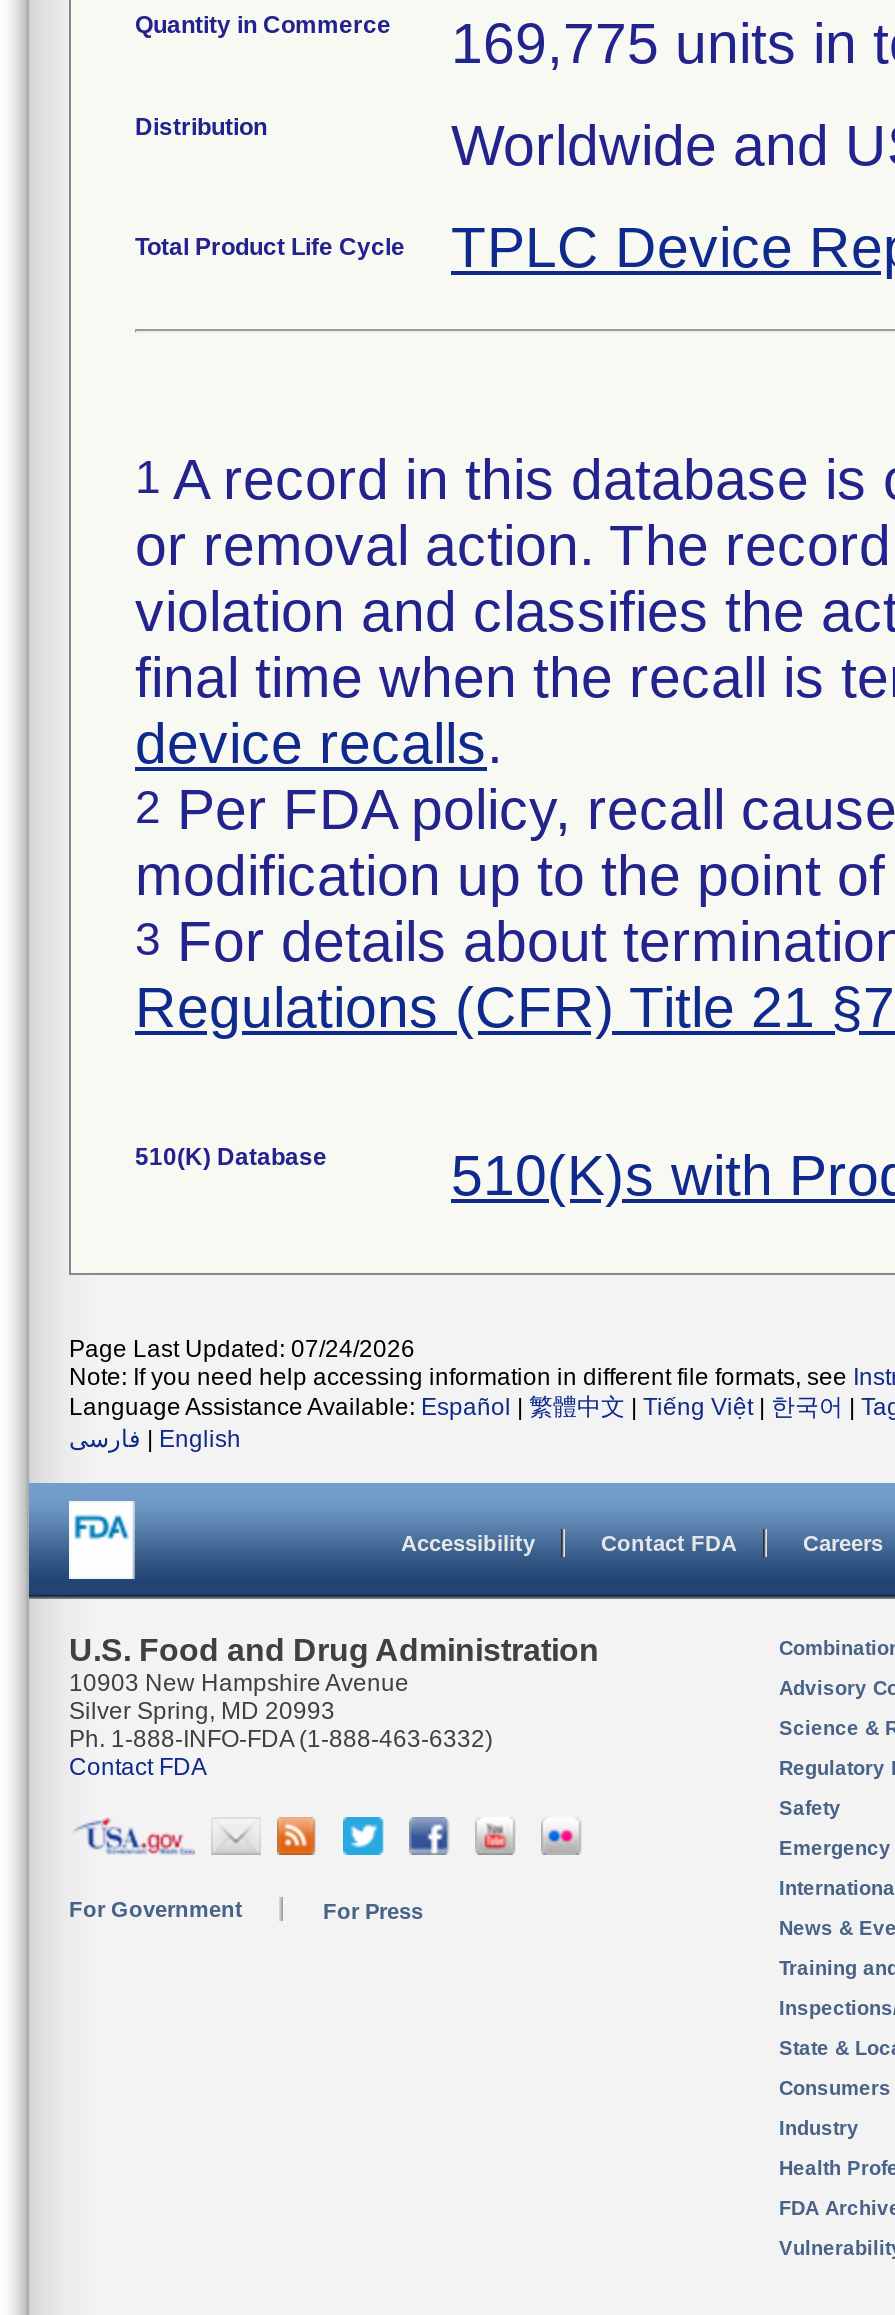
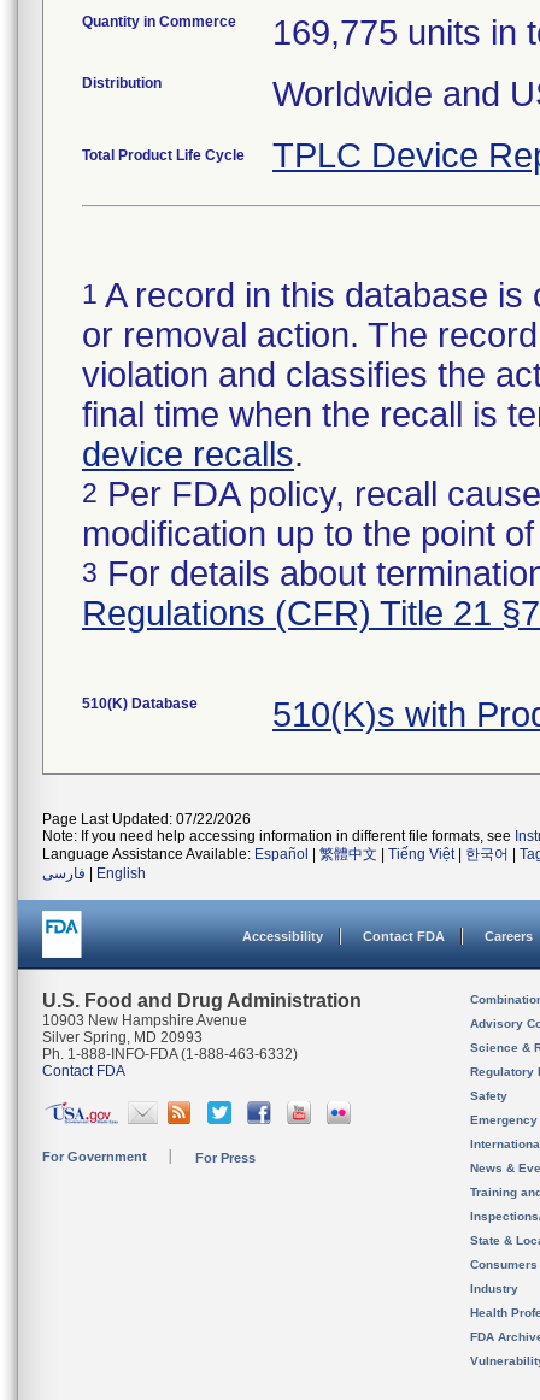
[69,1335,415,1363] Page Last Updated: 07/24/2026 -> [42,811,251,828] Page Last Updated: 07/22/2026

